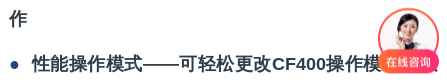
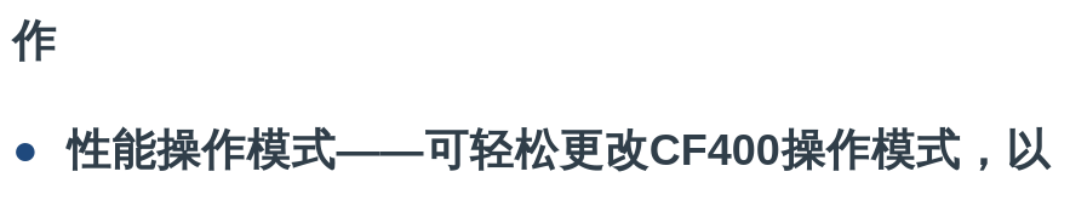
[377,7,440,52] [image] -> none

